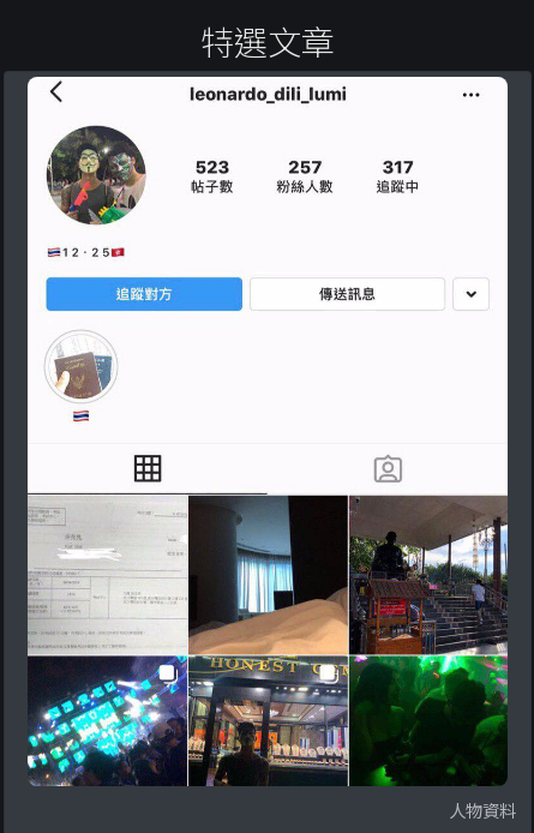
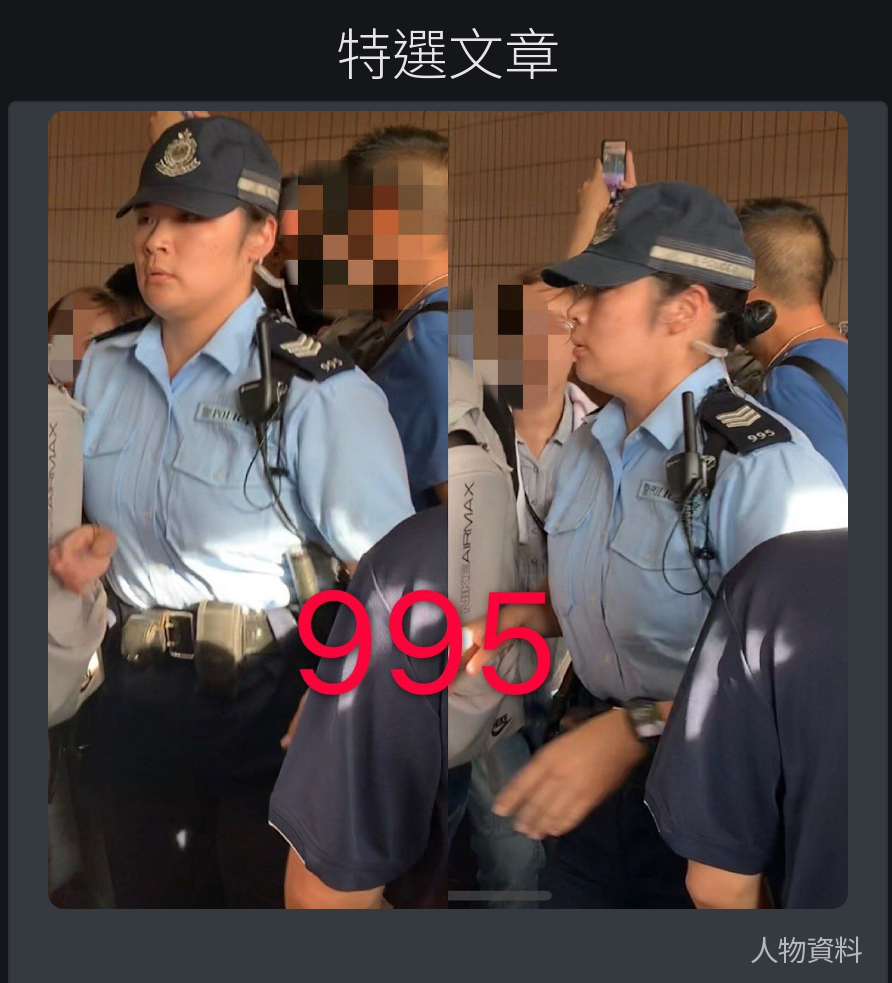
[26,76,509,787] [image] -> [46,111,848,911] [image]

